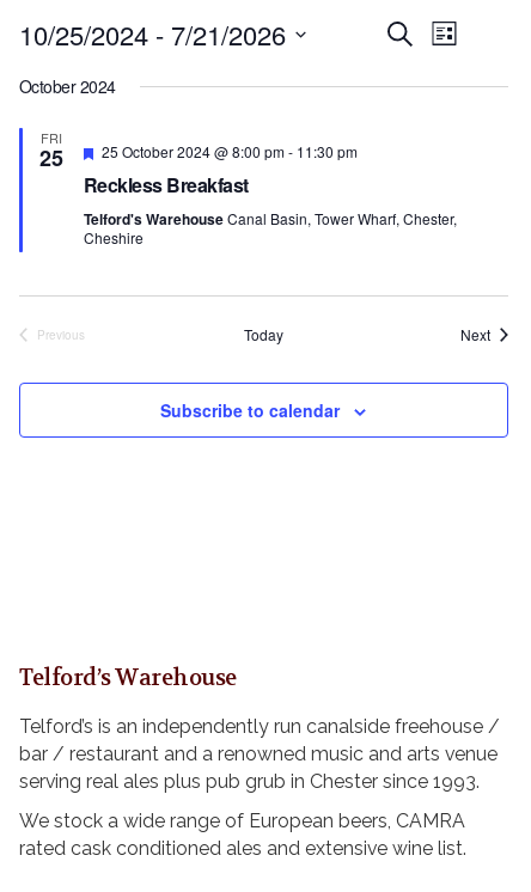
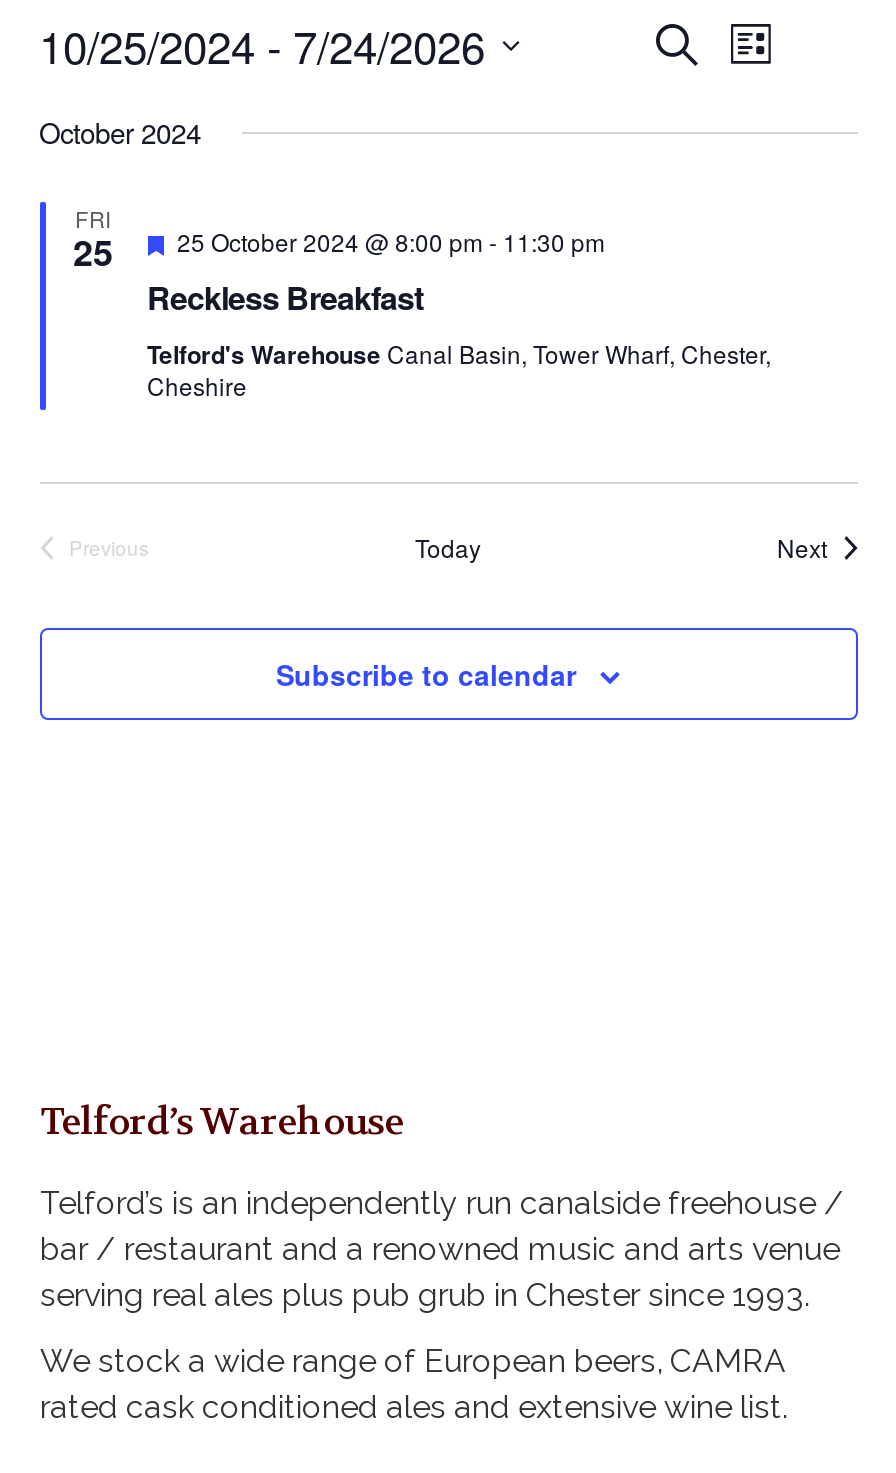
[19,16,285,53] 10/25/2024 - 7/21/2026 -> [39,14,485,76] 10/25/2024 - 7/24/2026

